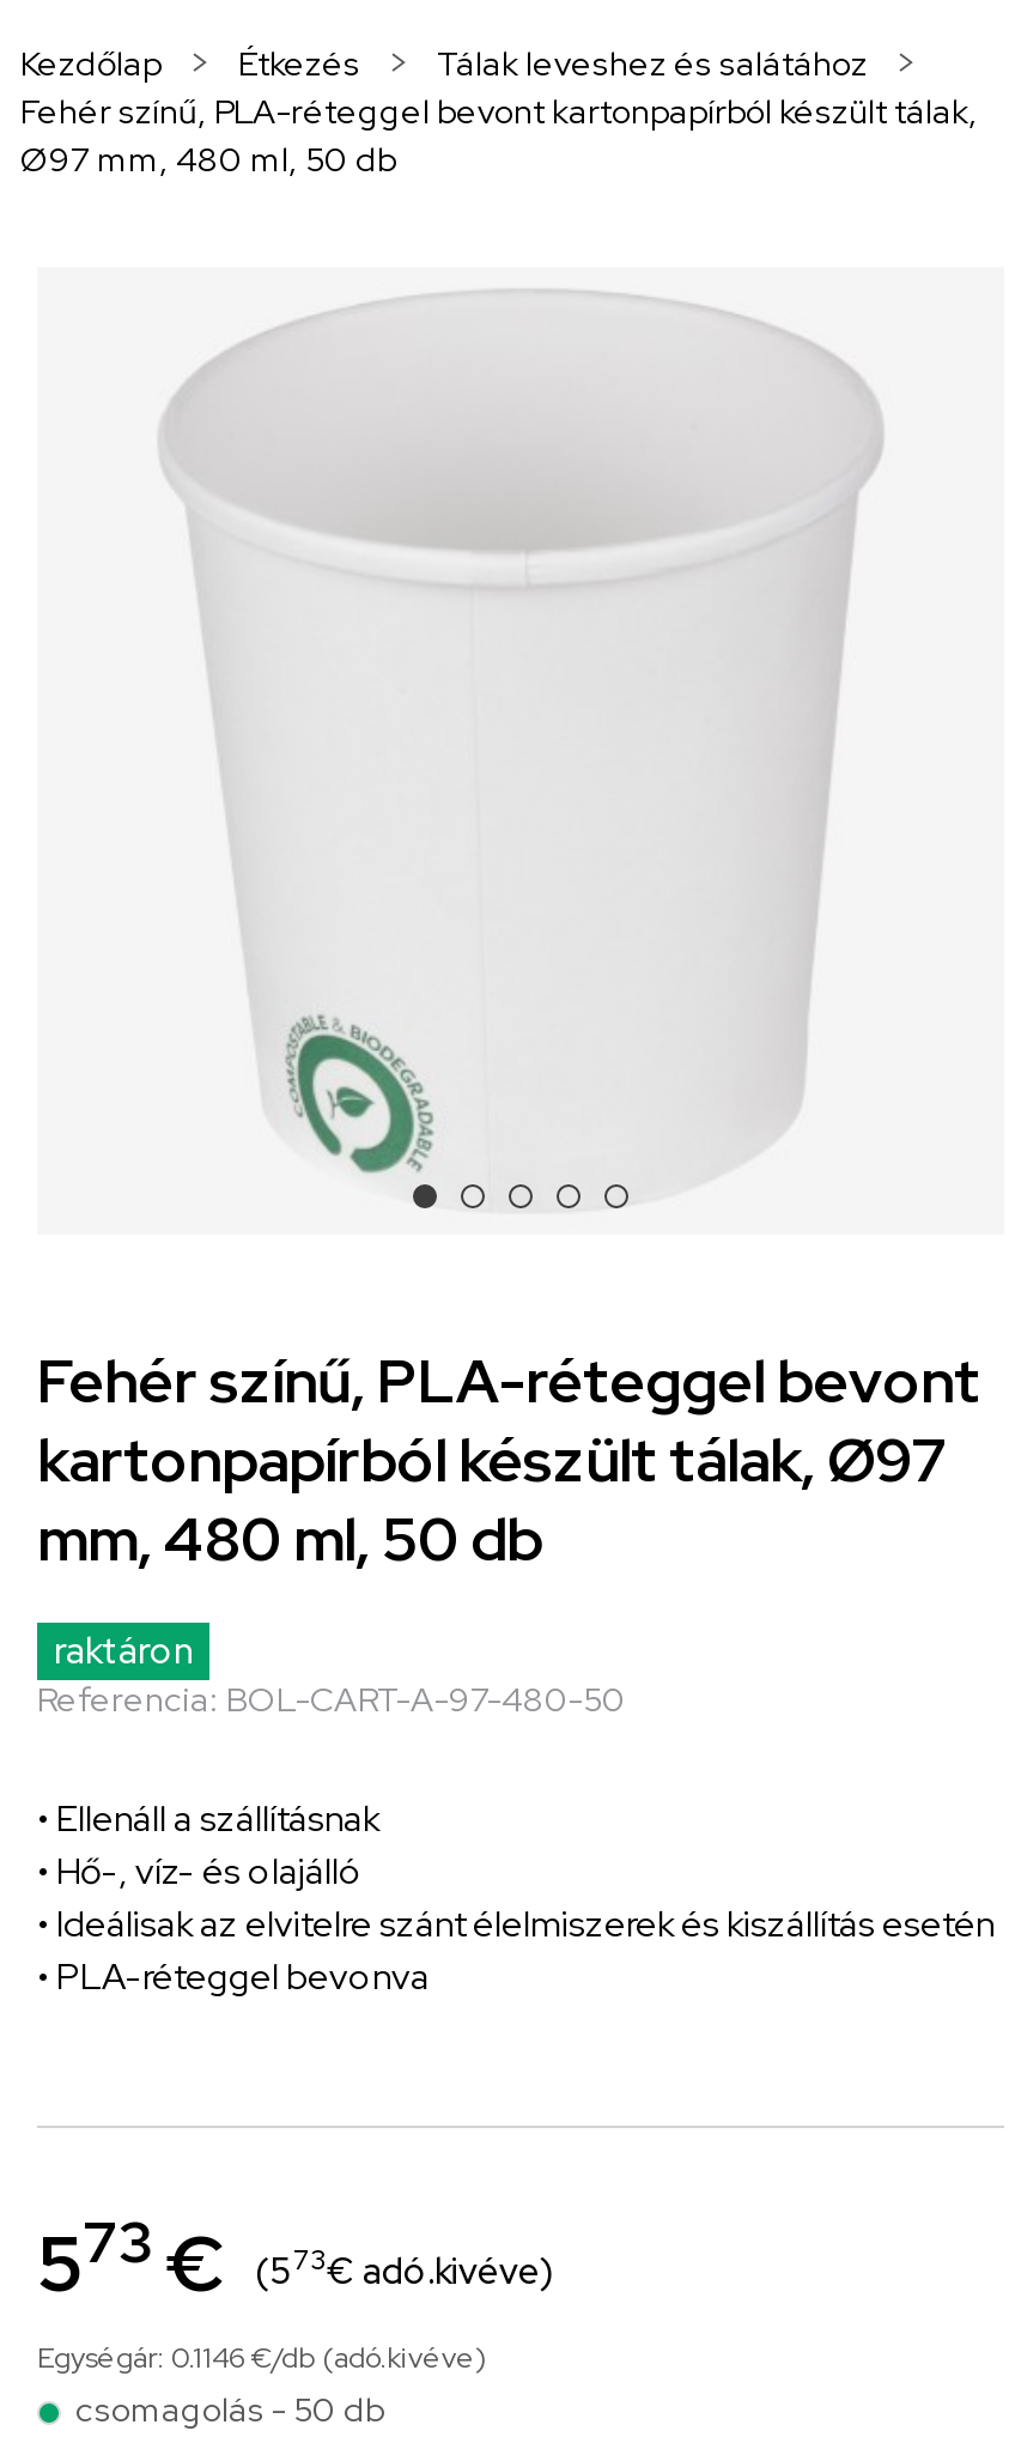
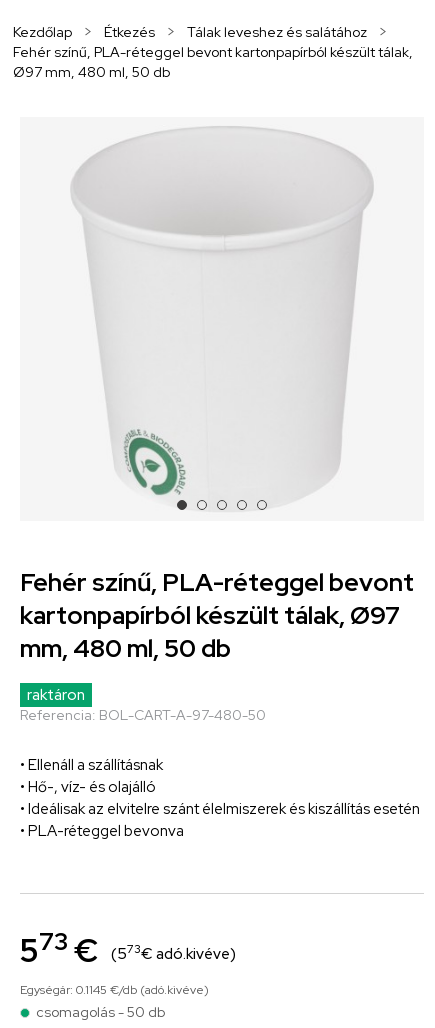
[37,2339,487,2377] Egységár: 0.1146 €/db (adó.kivéve) -> [20,982,209,998] Egységár: 0.1145 €/db (adó.kivéve)

